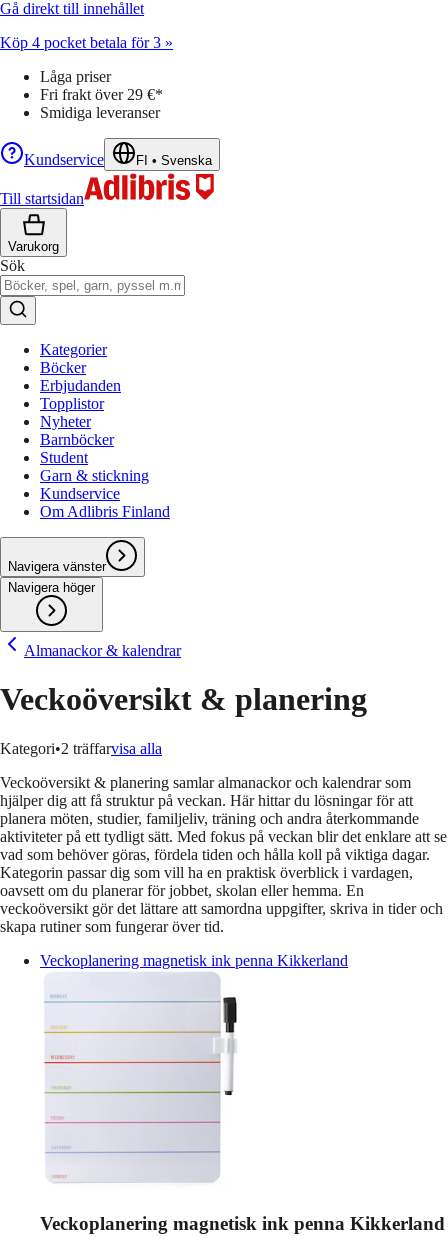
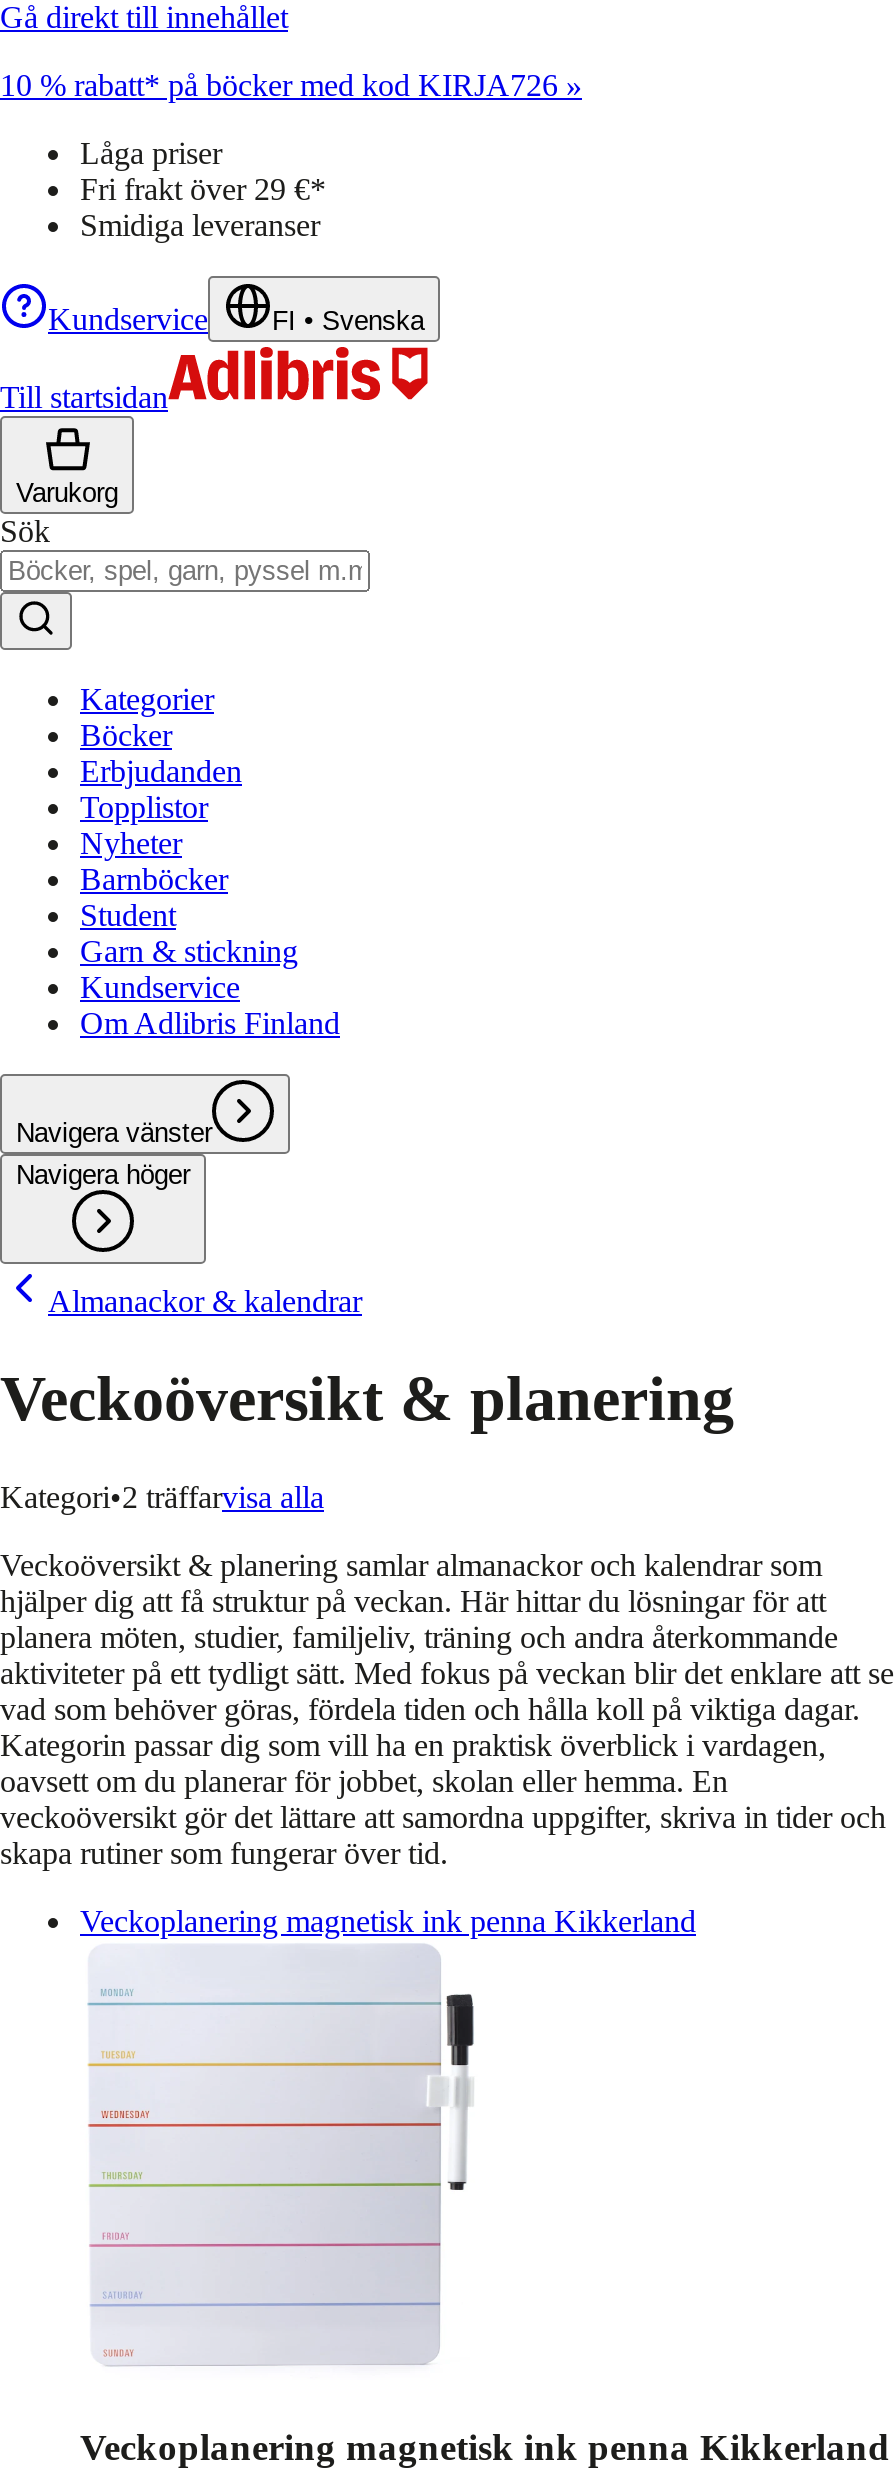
[0,34,173,51] Köp 4 pocket betala för 3 » -> [0,68,582,102] 10 % rabatt* på böcker med kod KIRJA726 »

